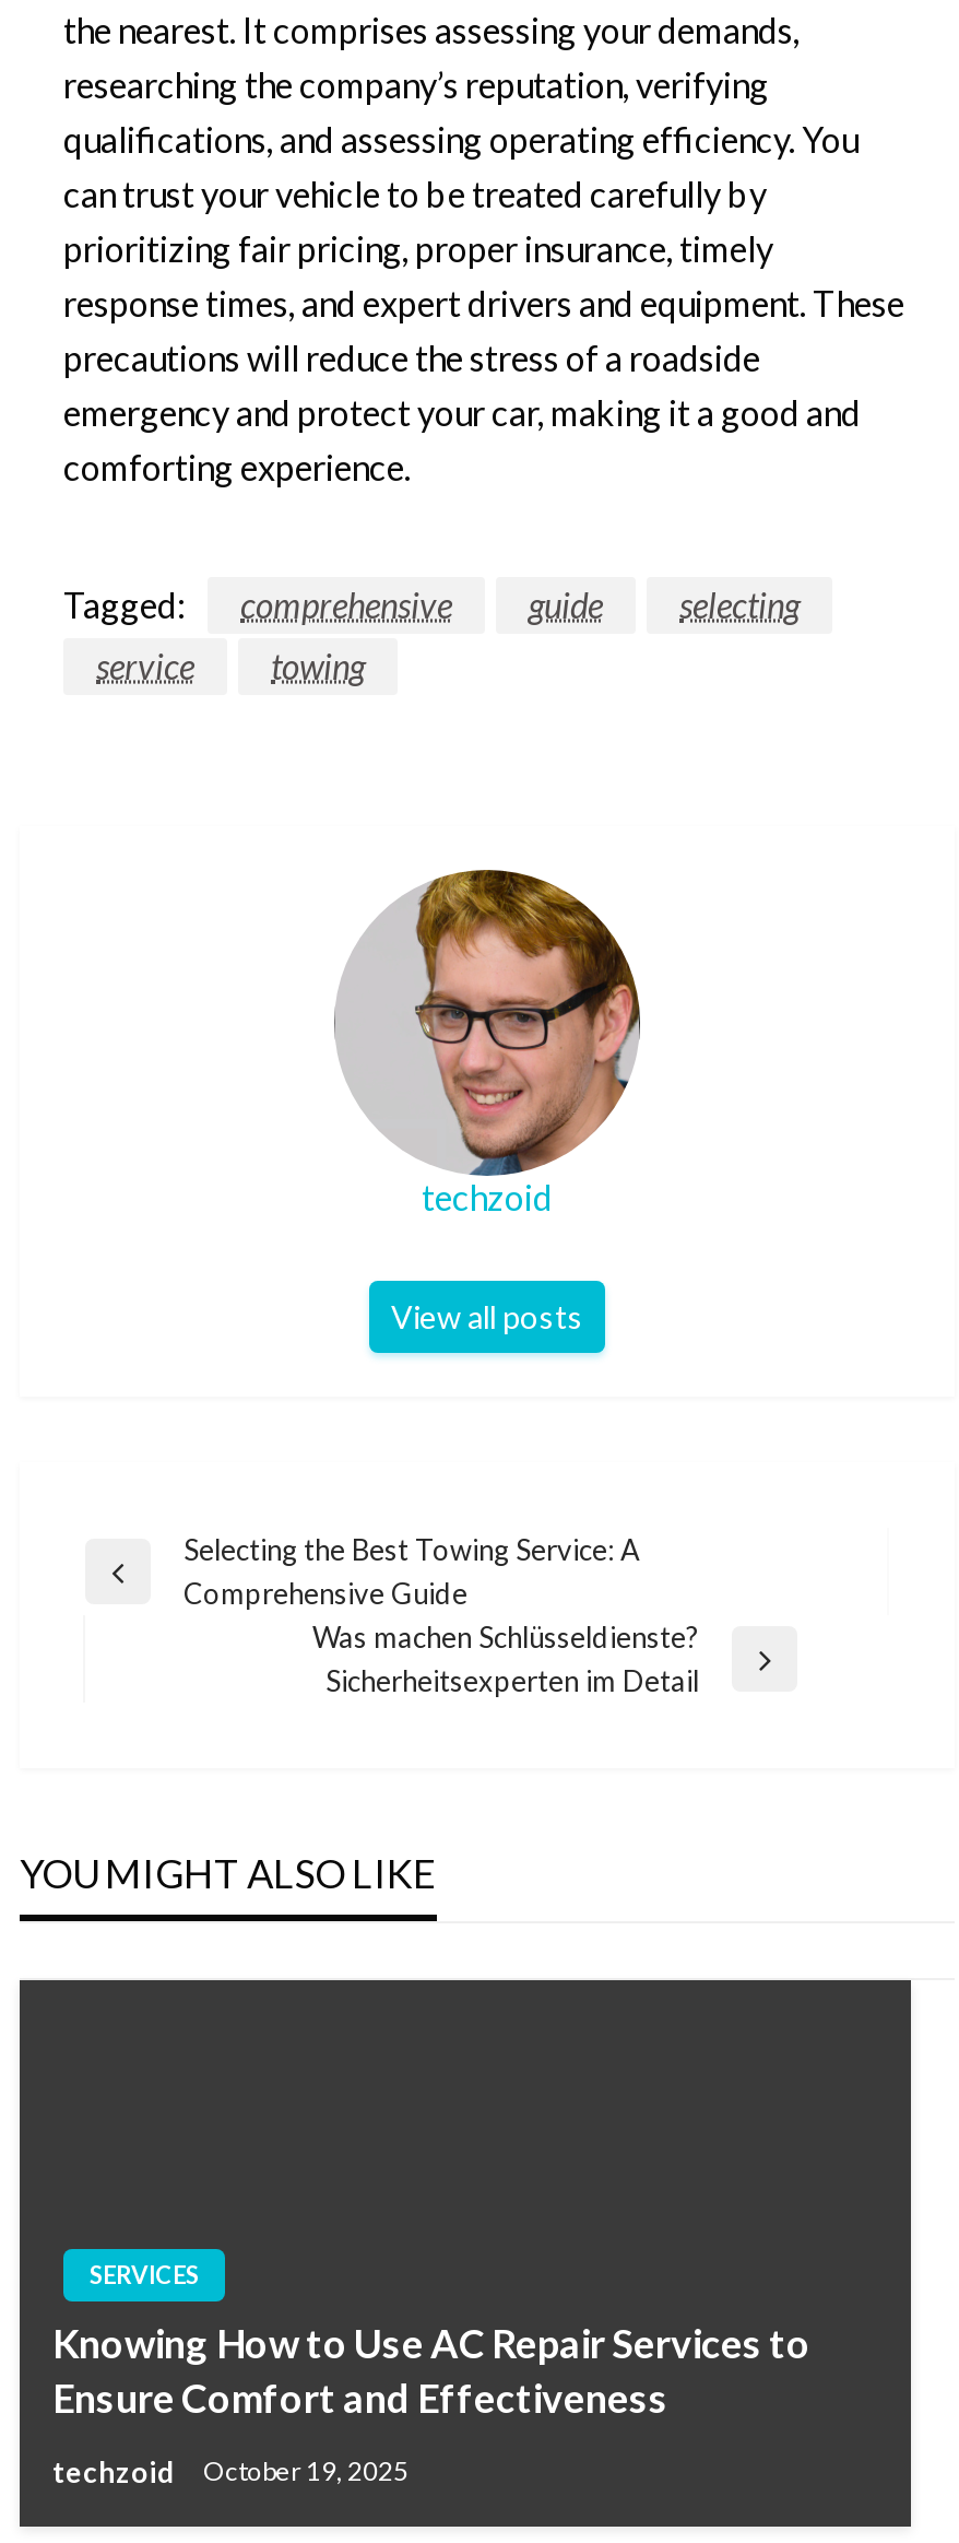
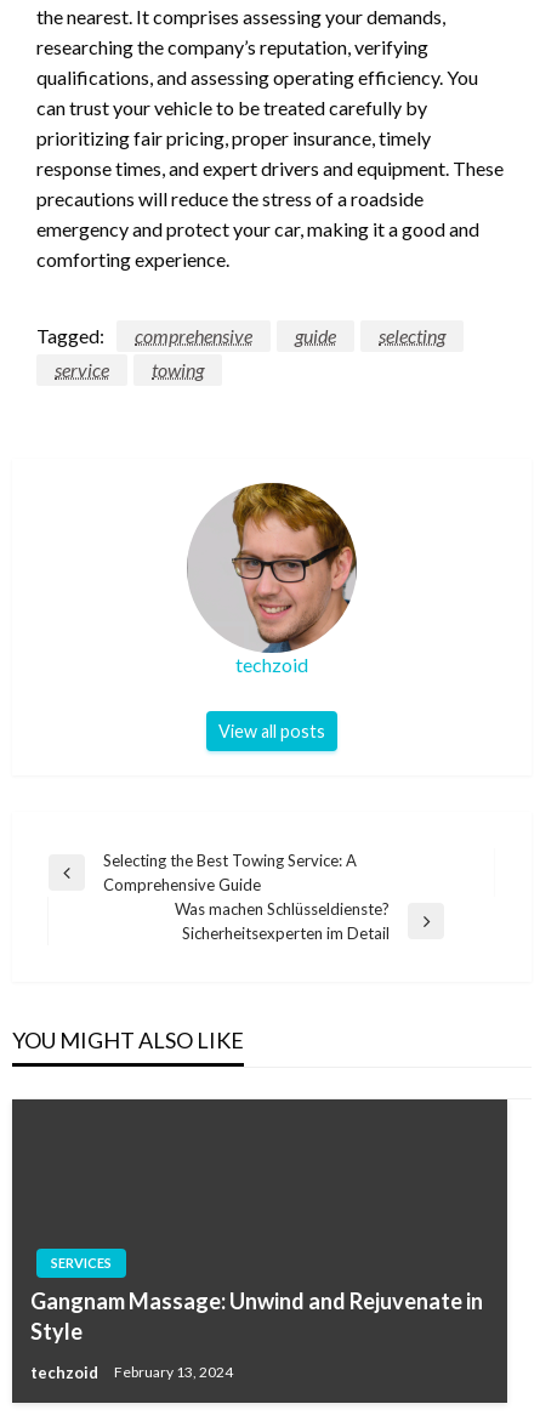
[52,2319,810,2422] Knowing How to Use AC Repair Services to | Ensure Comfort and Effectiveness -> [30,1288,483,1345] Gangnam Massage: Unwind and Rejuvenate in | Style
[52,2455,409,2490] techzoid October 19, 2025 -> [30,1363,233,1382] techzoid February 13, 2024

